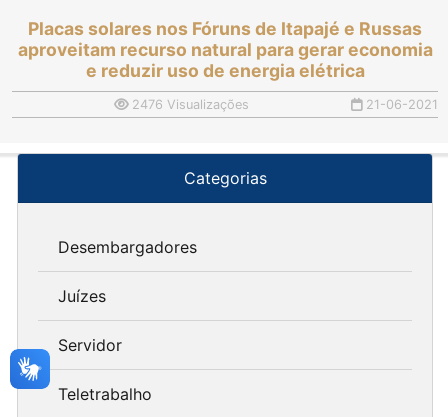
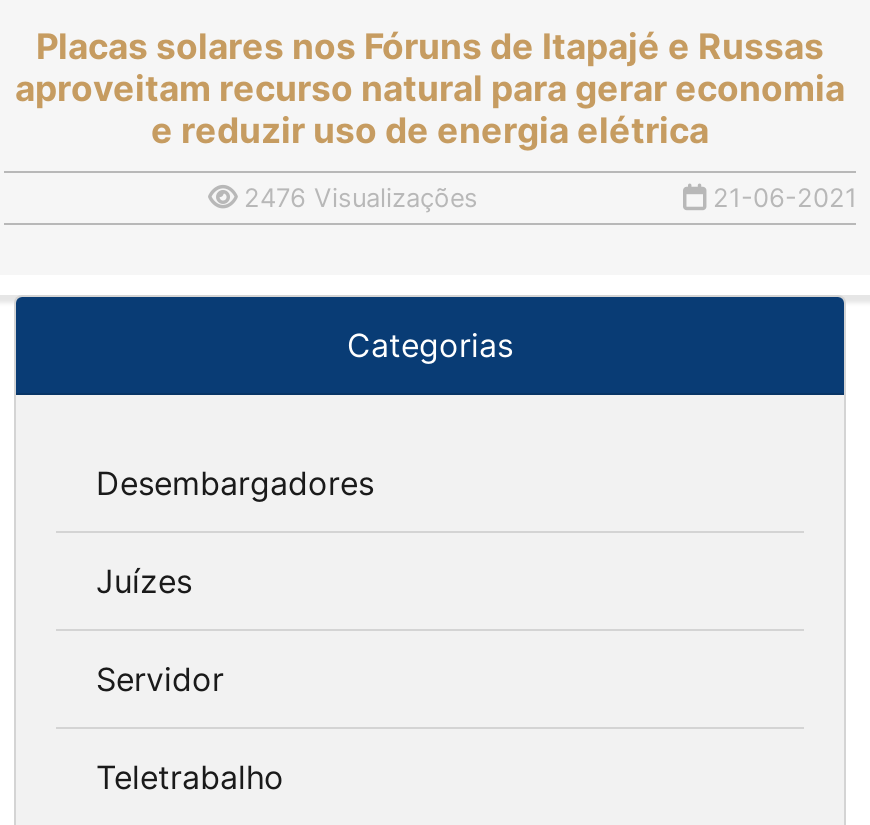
[9,348,51,390] [image] -> none

